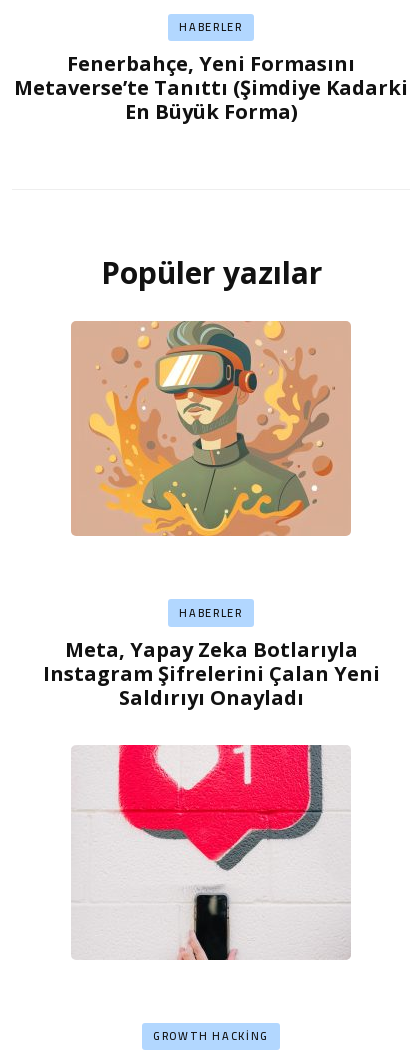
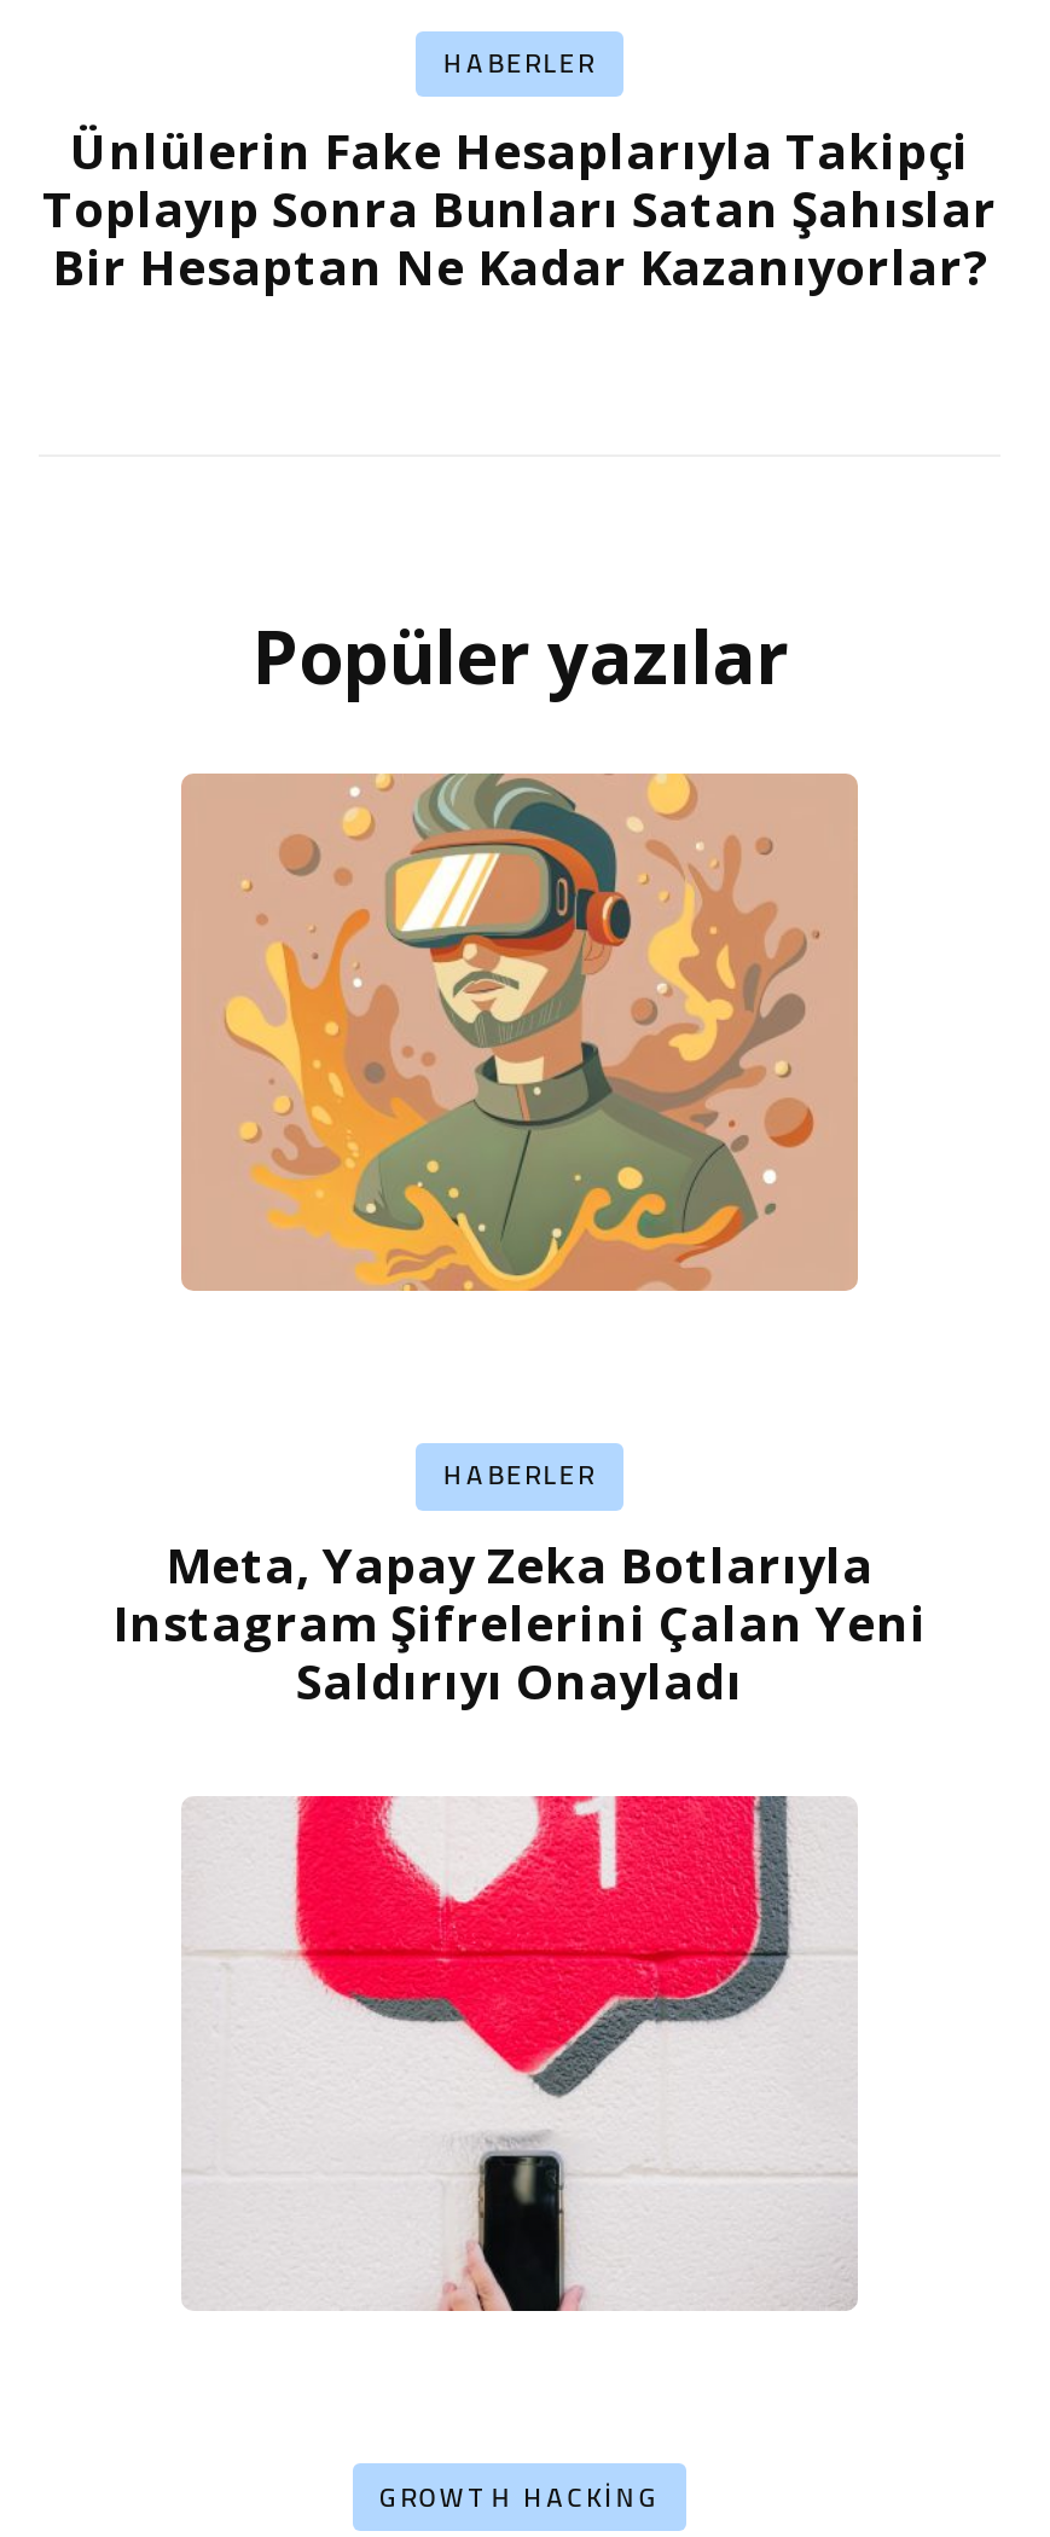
[14,50,408,125] Fenerbahçe, Yeni Formasını | Metaverse’te Tanıttı (Şimdiye Kadarki | En Büyük Forma) -> [42,120,997,301] Ünlülerin Fake Hesaplarıyla Takipçi | Toplayıp Sonra Bunları Satan Şahıslar | Bir Hesaptan Ne Kadar Kazanıyorlar?

